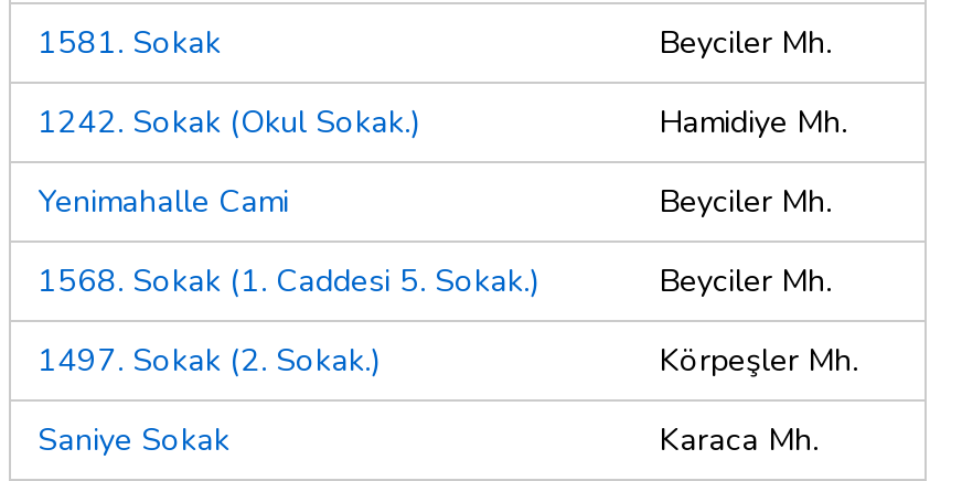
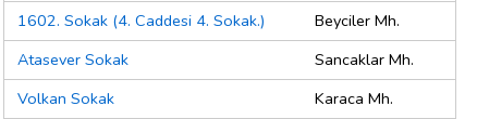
[38,20,221,64] 1581. Sokak -> [17,10,265,32] 1602. Sokak (4. Caddesi 4. Sokak.)
[38,100,858,462] 1242. Sokak (Okul Sokak.) | Hamidiye Mh. | Yenimahalle Cami | Beyciler Mh. | 1568. Sokak (1. Caddesi 5. Sokak.) | Beyciler Mh. | 1497. Sokak (2. Sokak.) | Körpeşler Mh. | Saniye Sokak -> [17,49,414,109] Atasever Sokak | Sancaklar Mh. | Volkan Sokak

